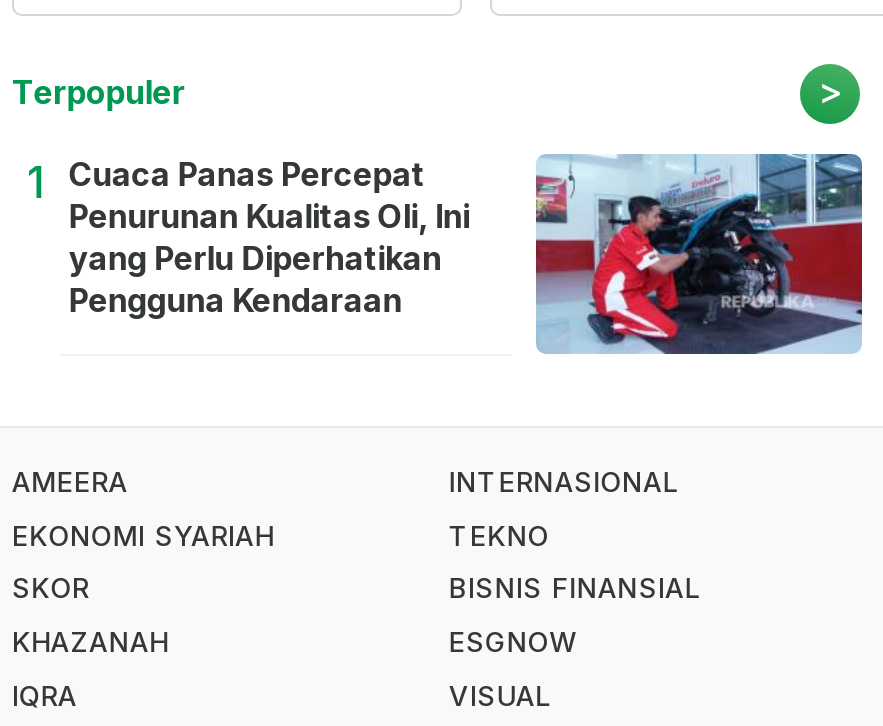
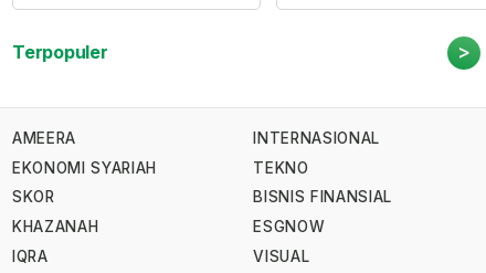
[26,152,864,356] [image] | 1 | Cuaca Panas Percepat | Penurunan Kualitas Oli, Ini | yang Perlu Diperhatikan | Pengguna Kendaraan -> none

